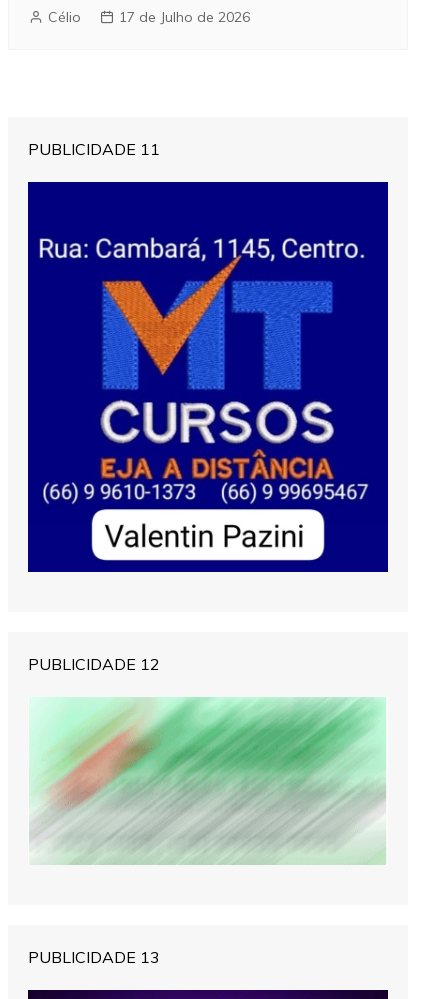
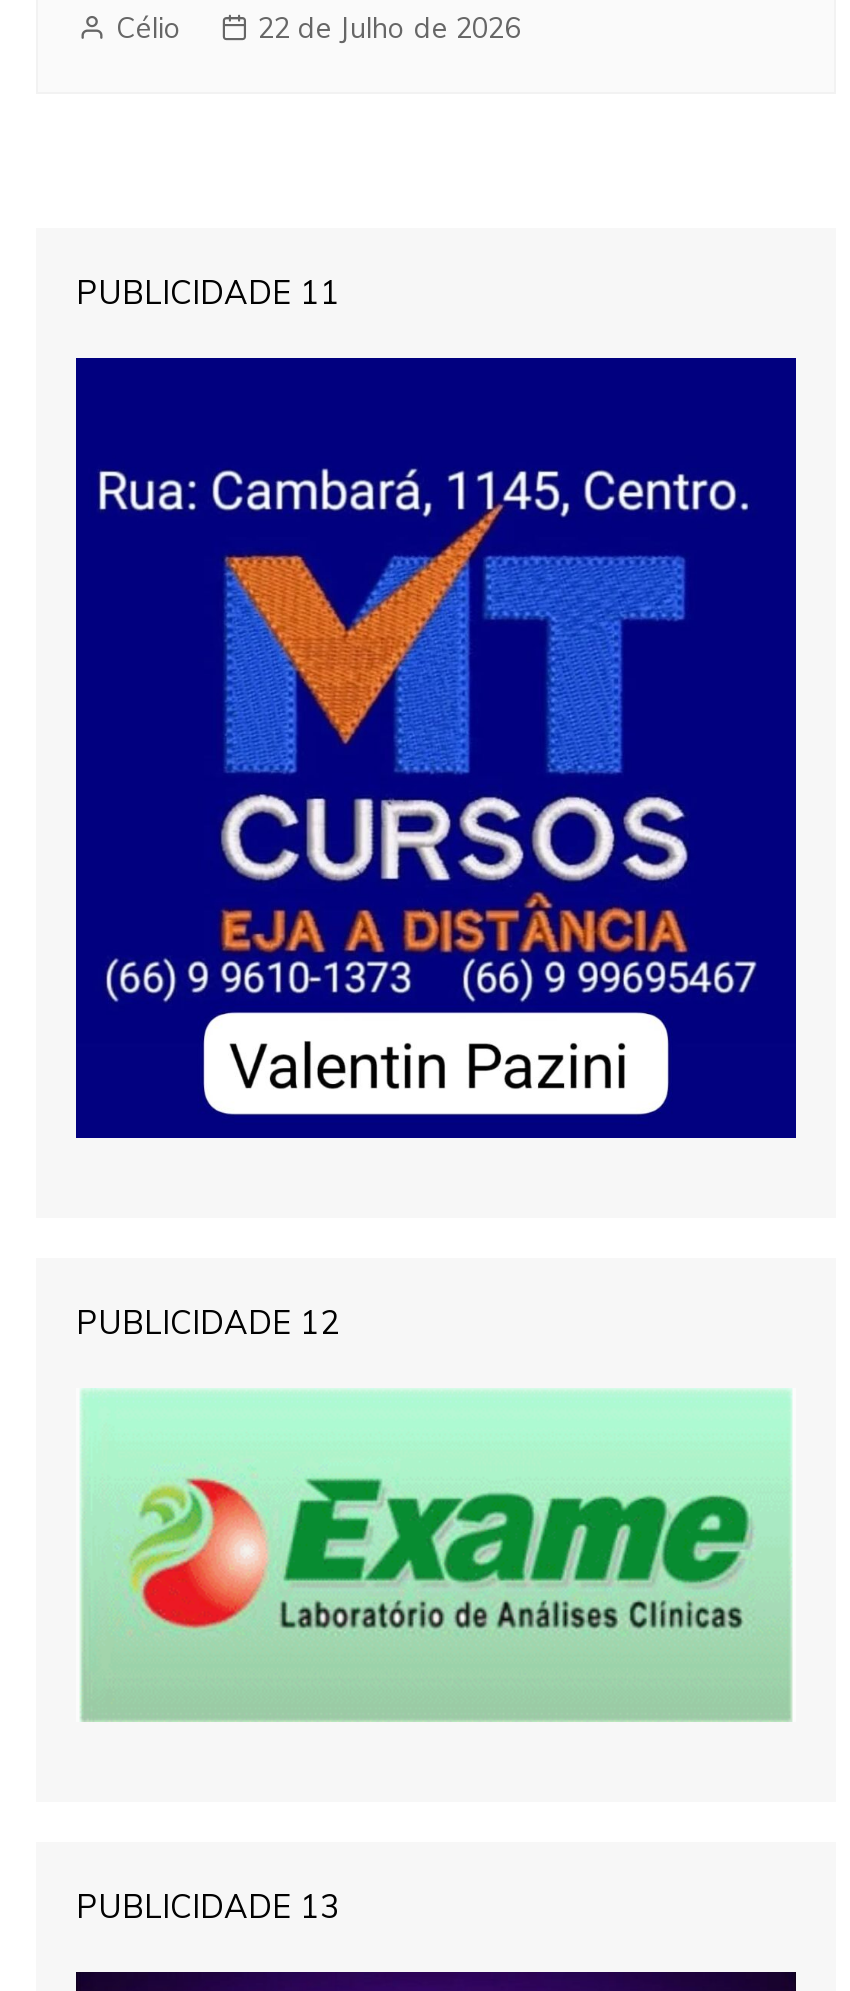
[119,8,250,26] 17 de Julho de 2026 -> [258,10,520,46] 22 de Julho de 2026
[31,701,385,863] [image] -> [80,1393,792,1721] [image]

